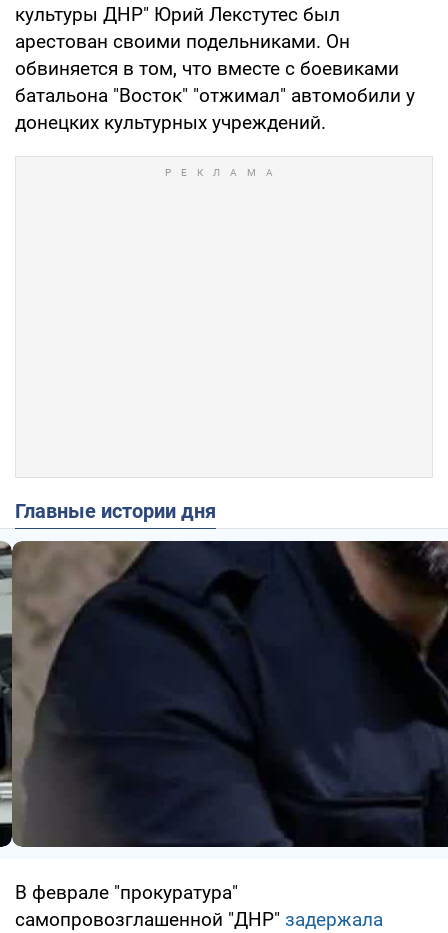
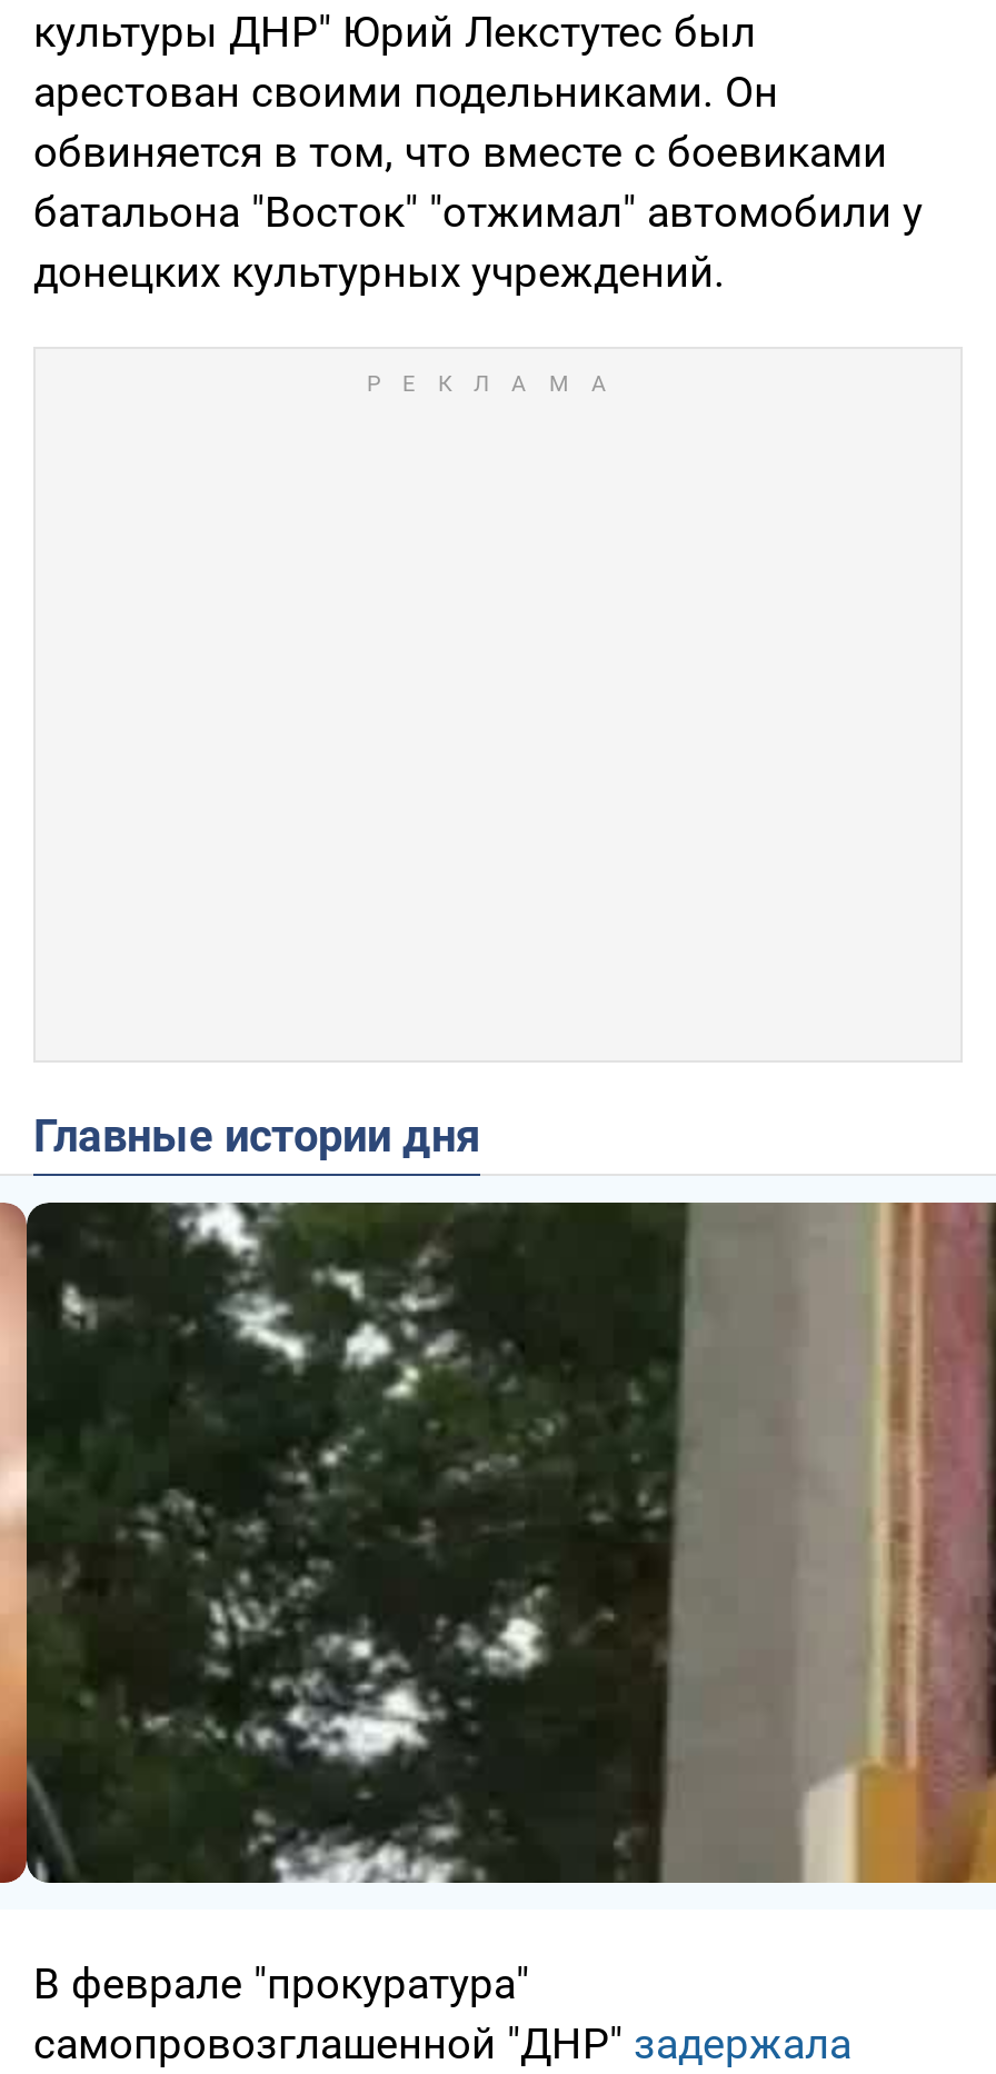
[3,540,445,848] [image] -> [7,1200,989,1885] [image]

